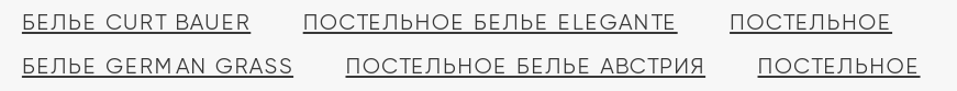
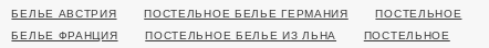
[22,10,677,34] БЕЛЬЕ CURT BAUER | ПОСТЕЛЬНОЕ БЕЛЬЕ ELEGANTE -> [12,8,348,20] БЕЛЬЕ АВСТРИЯ | ПОСТЕЛЬНОЕ БЕЛЬЕ ГЕРМАНИЯ
[22,54,706,78] БЕЛЬЕ GERMAN GRASS | ПОСТЕЛЬНОЕ БЕЛЬЕ АВСТРИЯ -> [12,29,336,41] БЕЛЬЕ ФРАНЦИЯ | ПОСТЕЛЬНОЕ БЕЛЬЕ ИЗ ЛЬНА

